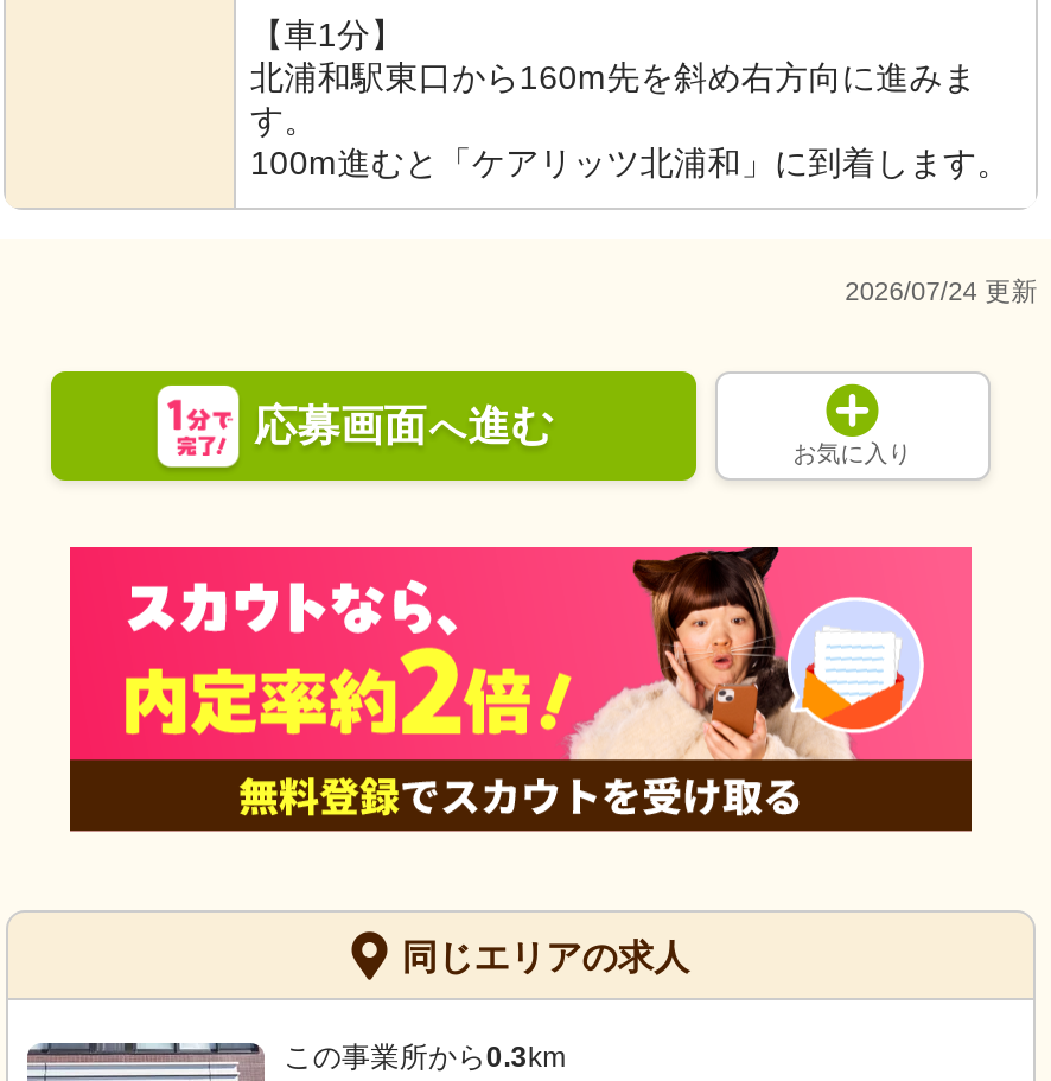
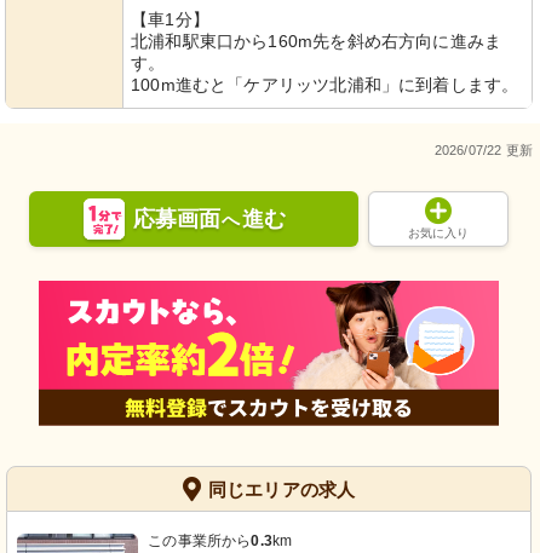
[845,277,1038,305] 2026/07/24 更新 -> [434,143,533,158] 2026/07/22 更新

